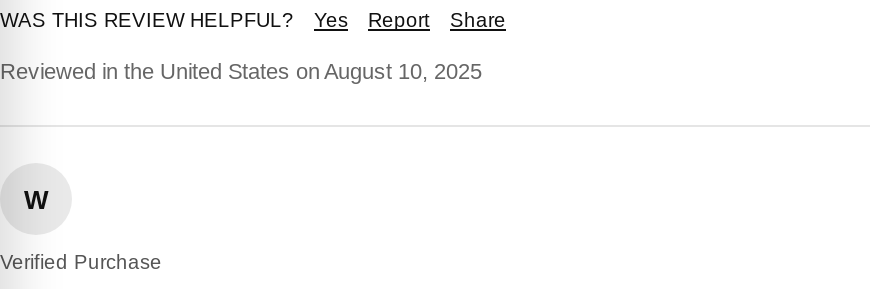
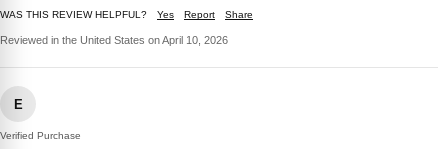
[0,59,482,83] Reviewed in the United States on August 10, 2025 -> [0,34,228,46] Reviewed in the United States on April 10, 2026
[24,184,48,214] W -> [13,97,22,112] E

